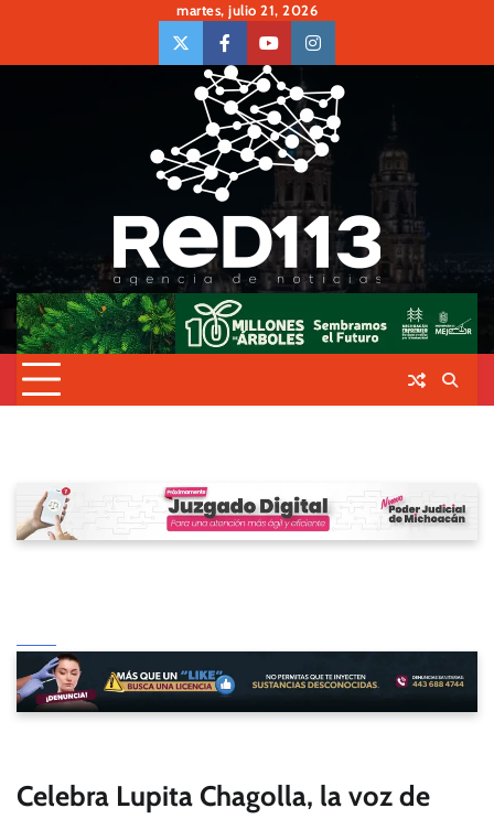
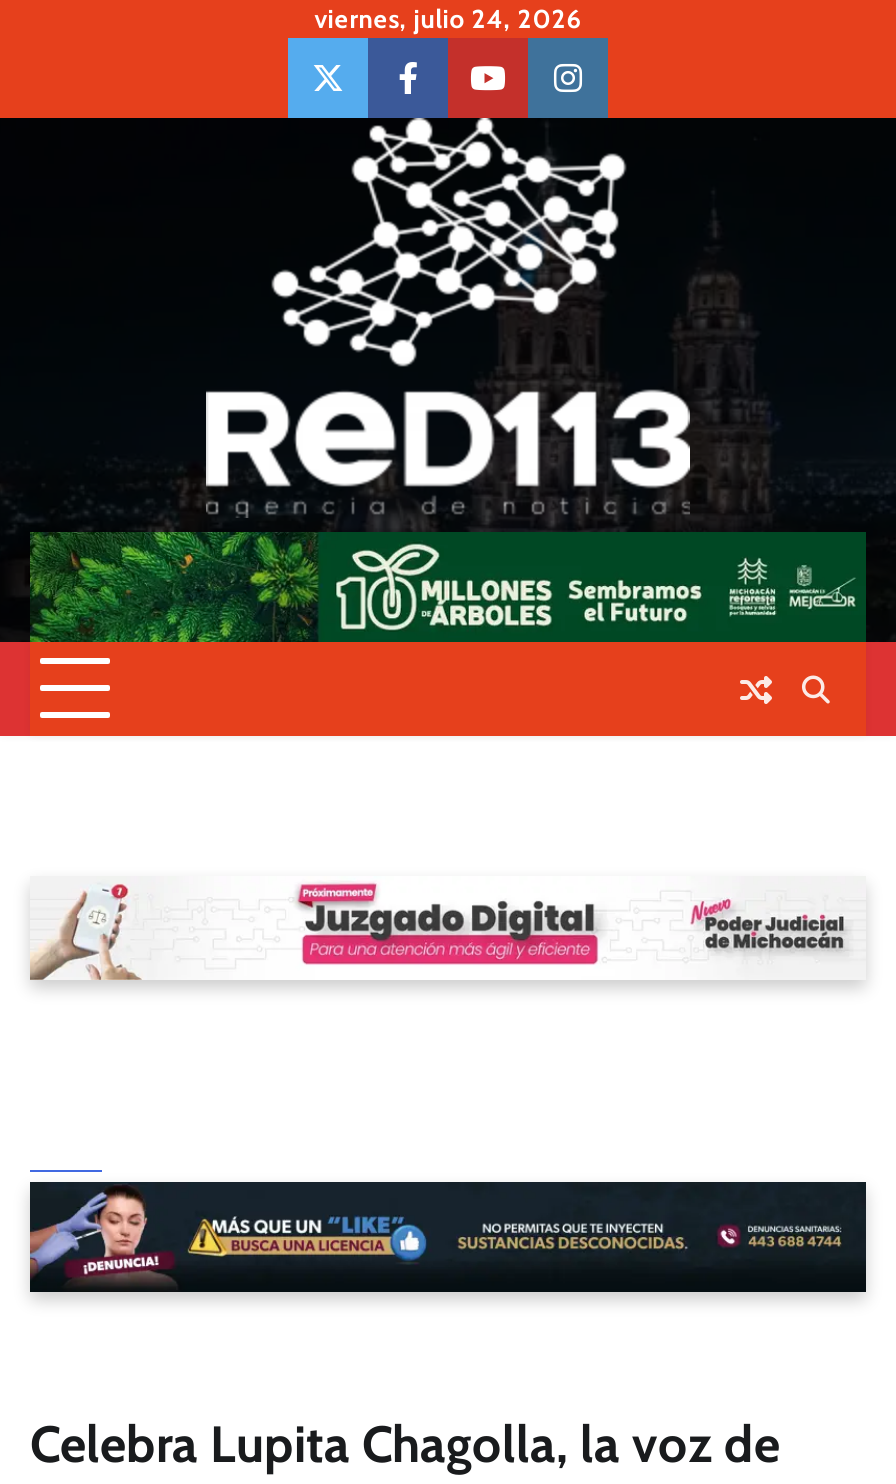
[176,2,318,19] martes, julio 21, 2026 -> [314,4,582,34] viernes, julio 24, 2026

